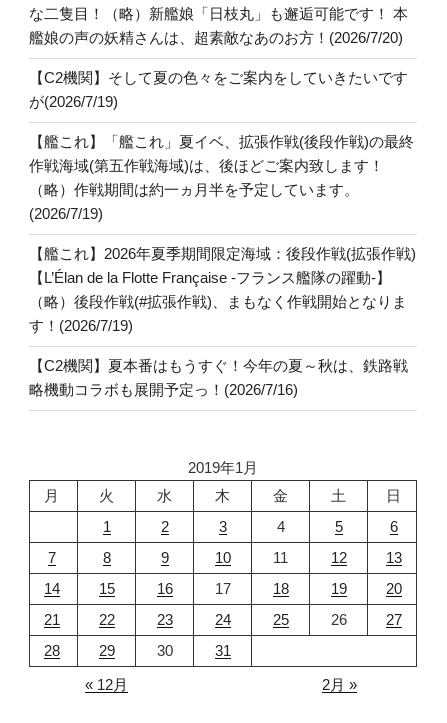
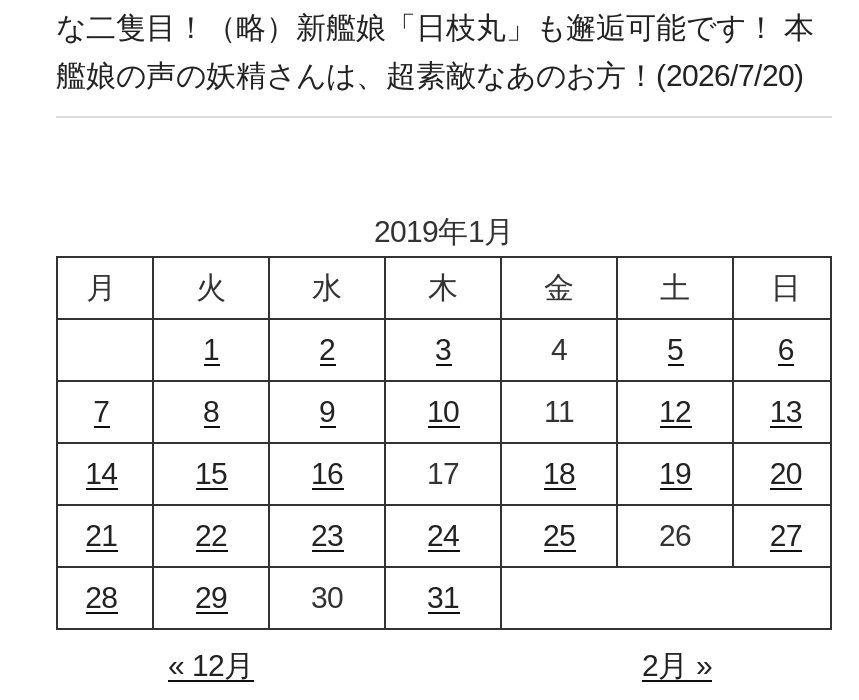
[29,69,416,398] 【C2機関】そして夏の色々をご案内をしていきたいです | が(2026/7/19) | 【艦これ】「艦これ」夏イベ、拡張作戦(後段作戦)の最終 | 作戦海域(第五作戦海域)は、後ほどご案内致します！ | （略）作戦期間は約一ヵ月半を予定しています。 | (2026/7/19) | 【艦これ】2026年夏季期間限定海域：後段作戦(拡張作戦) | 【L’Élan de la Flotte Française -フランス艦隊の躍動-】 | （略）後段作戦(#拡張作戦)、まもなく作戦開始となりま | す！(2026/7/19) | 【C2機関】夏本番はもうすぐ！今年の夏～秋は、鉄路戦 | 略機動コラボも展開予定っ！(2026/7/16) -> none

